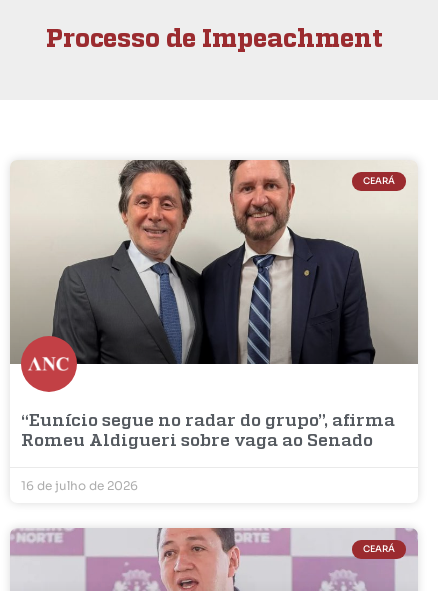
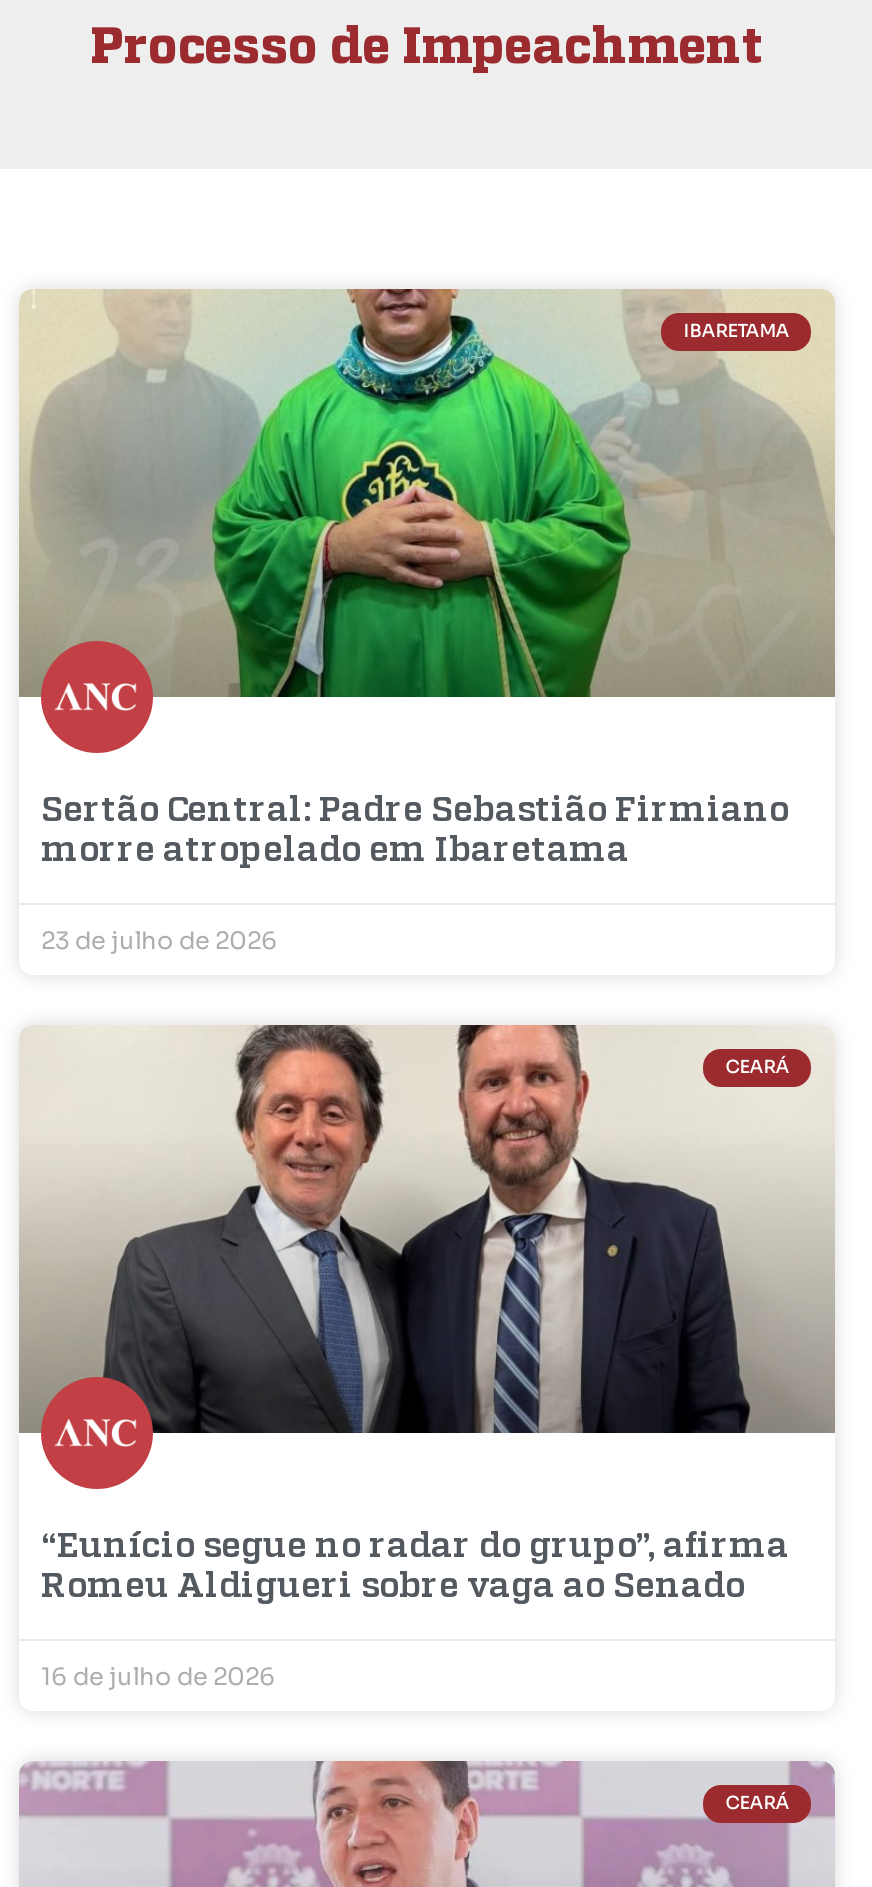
none -> [29,287,833,699] [image] | IBARETAMA
none -> [41,794,789,954] Sertão Central: Padre Sebastião Firmiano | morre atropelado em Ibaretama | 23 de julho de 2026

